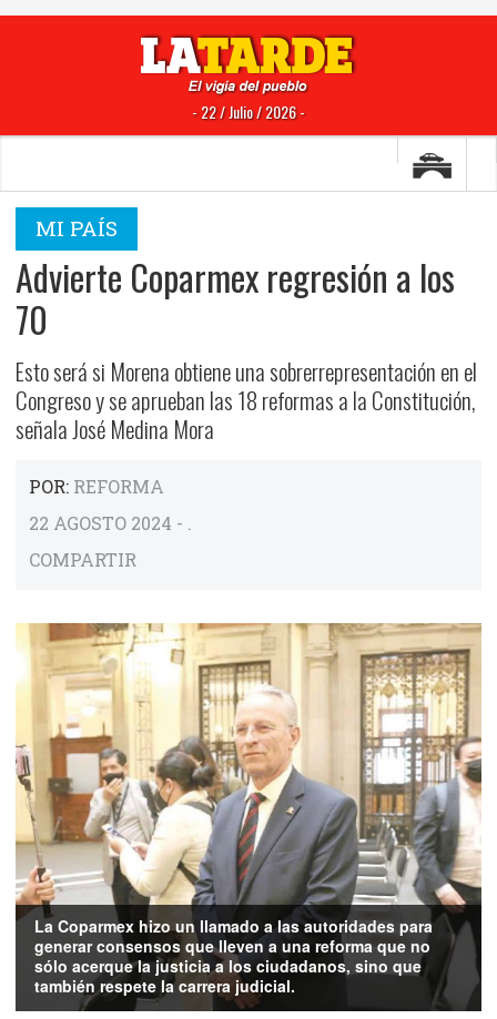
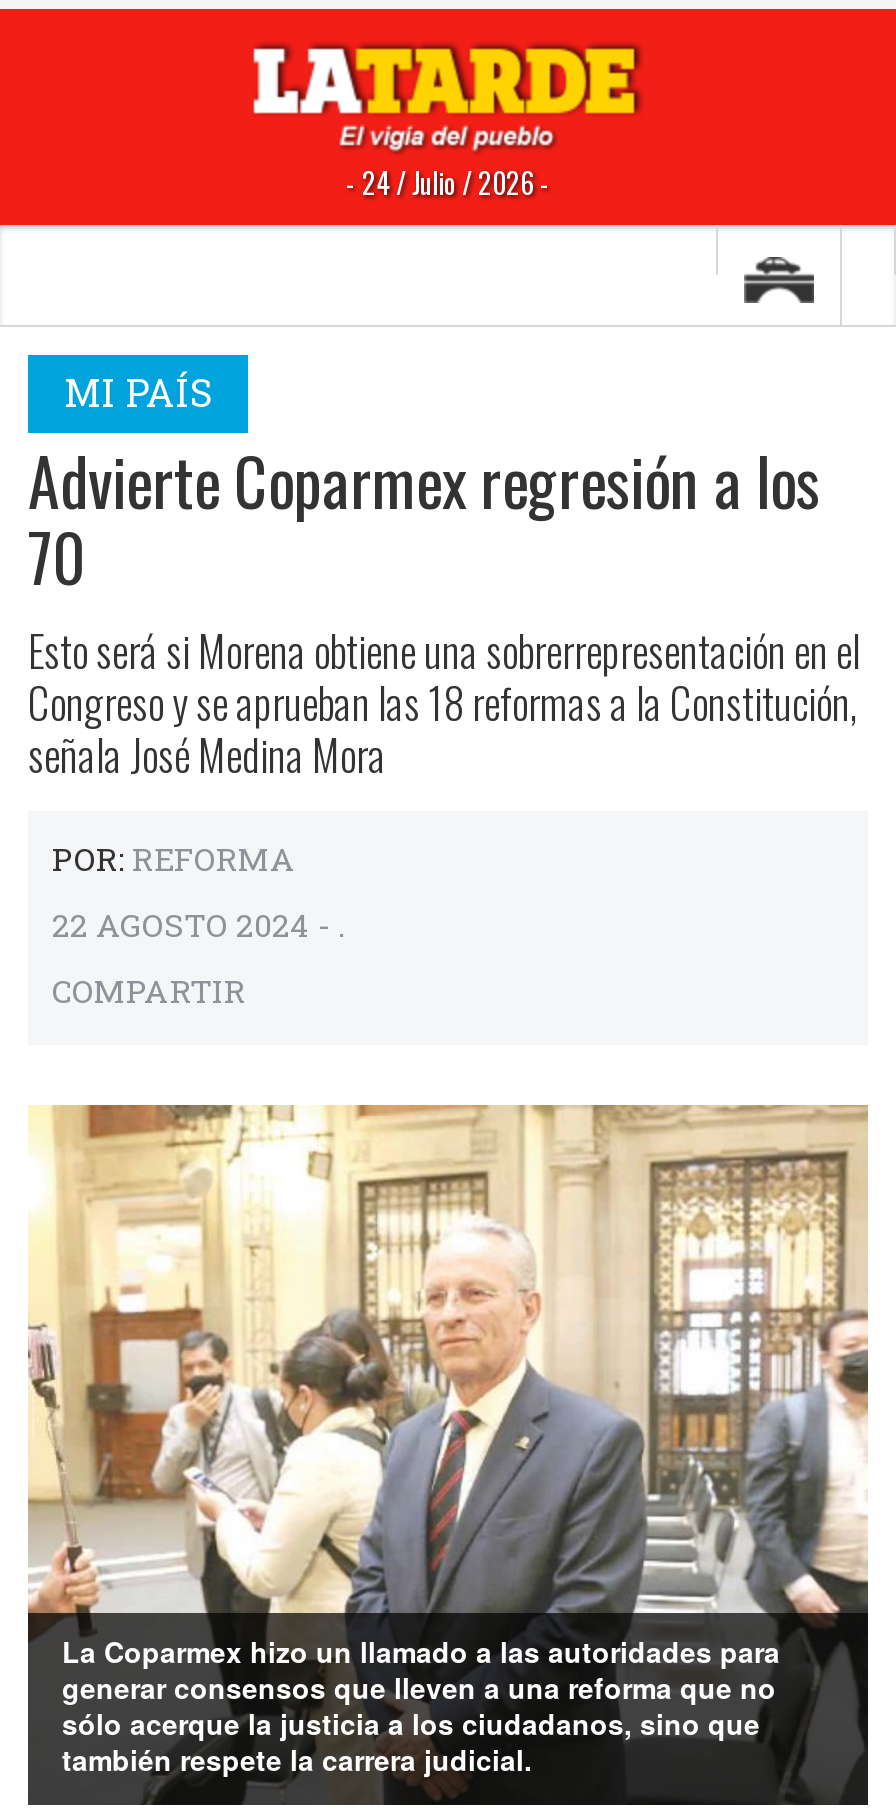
[192,100,305,123] - 22 / Julio / 2026 - -> [346,161,550,203] - 24 / Julio / 2026 -

